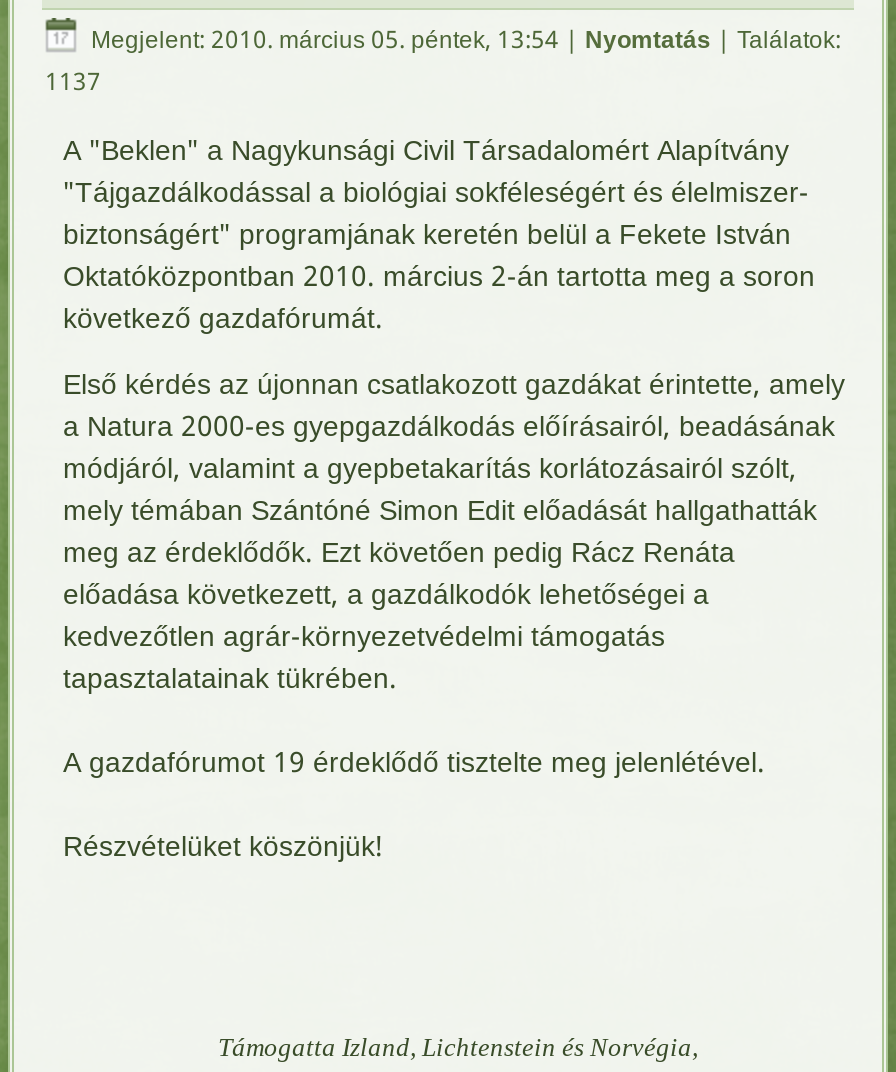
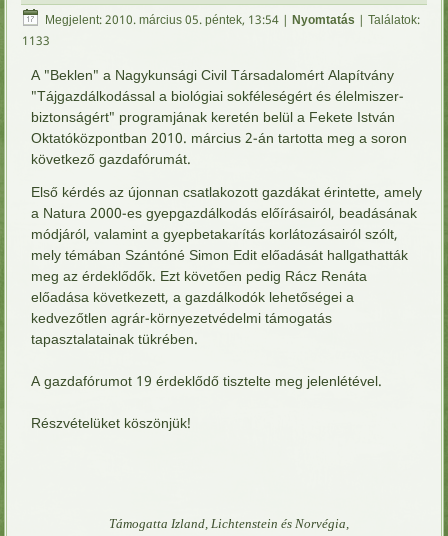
[45,63,101,103] 1137 -> [22,32,50,52] 1133

